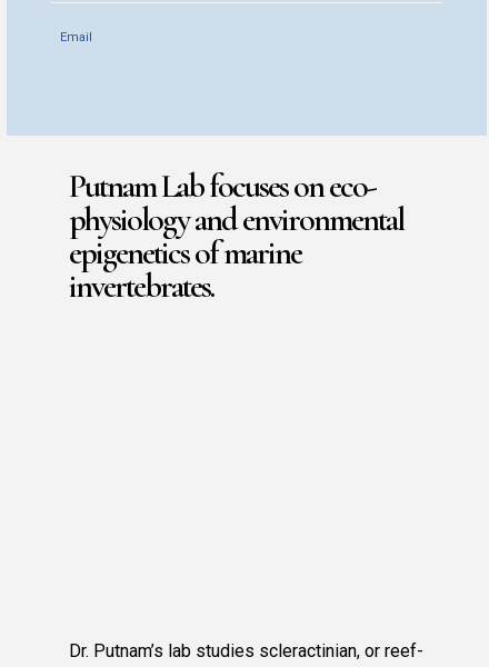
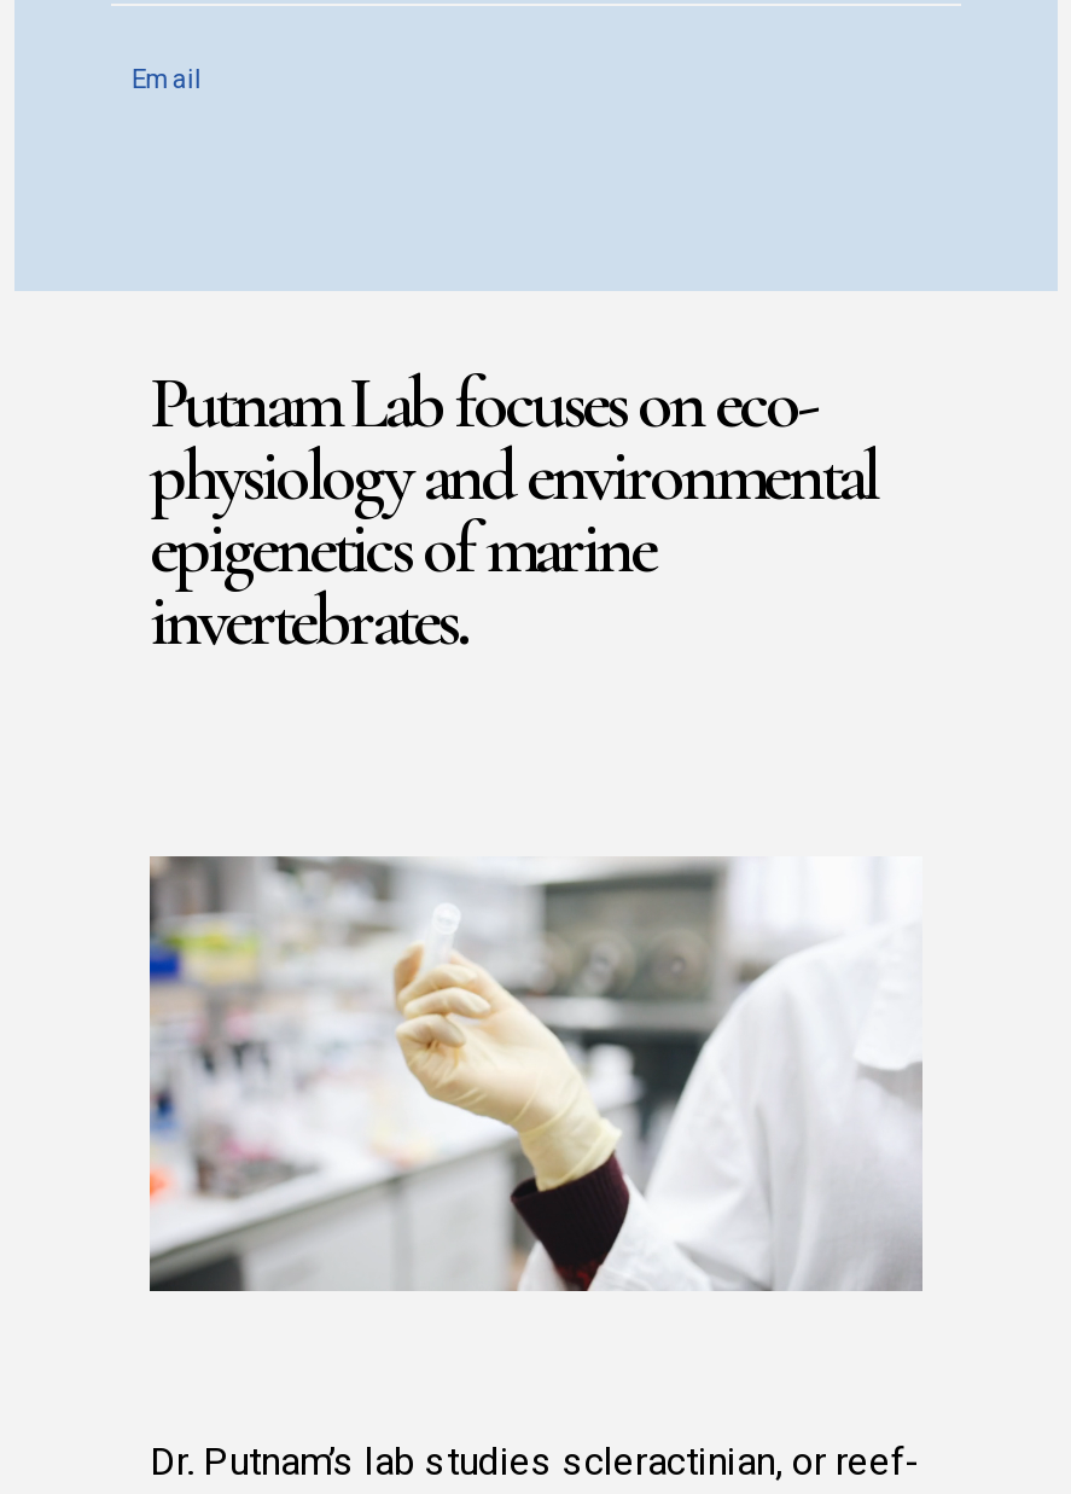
none -> [147,853,922,1295] [image]

